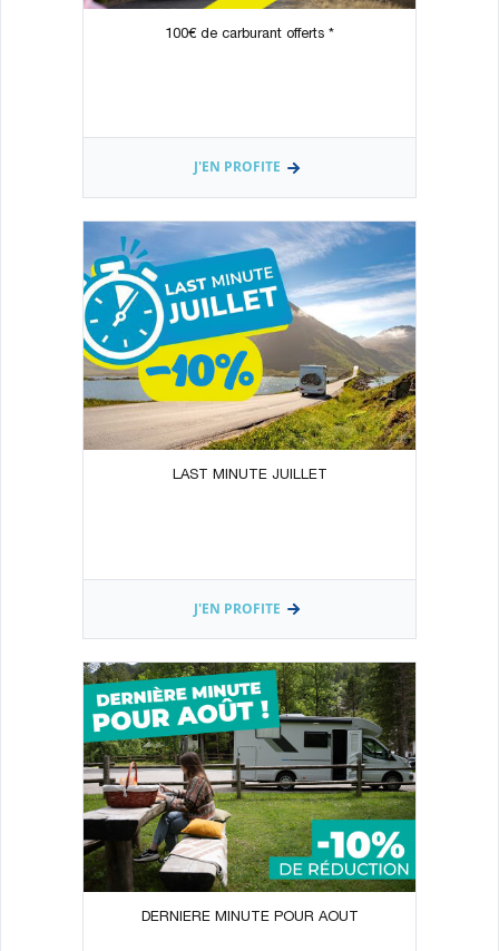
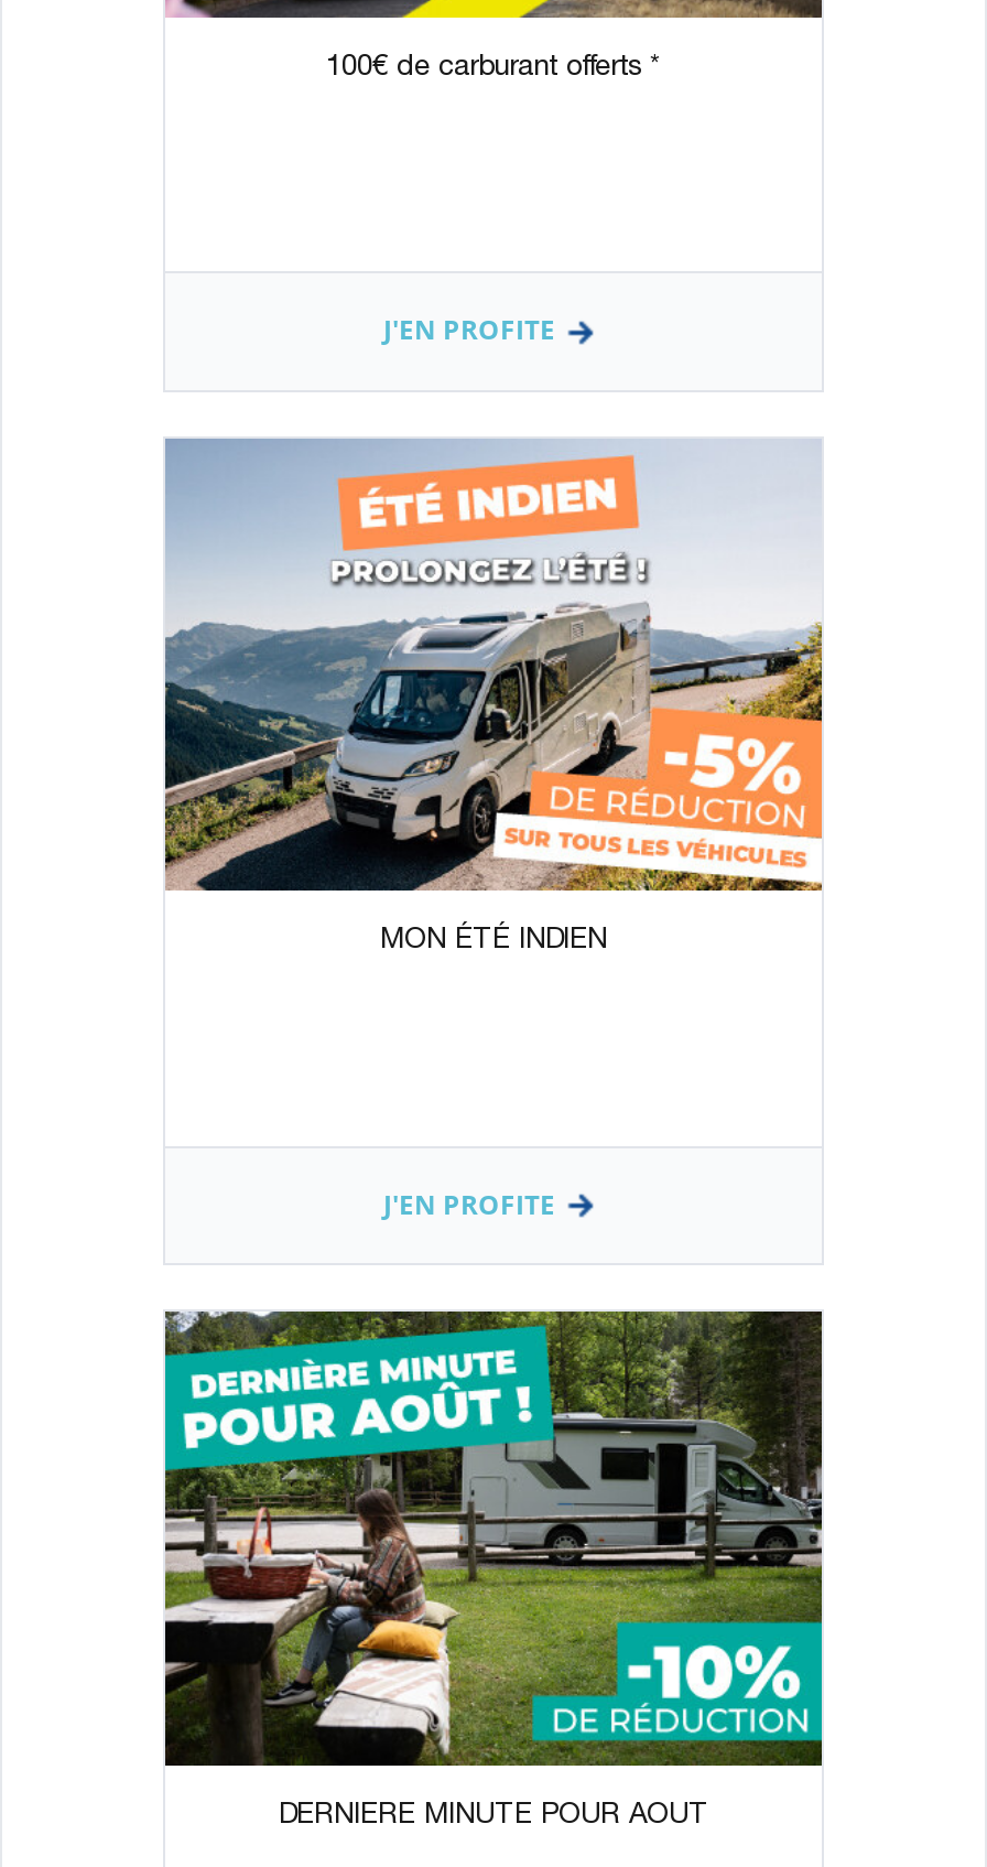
[82,222,417,483] [image] | LAST MINUTE JUILLET -> [163,441,824,957] [image] | MON ÉTÉ INDIEN

